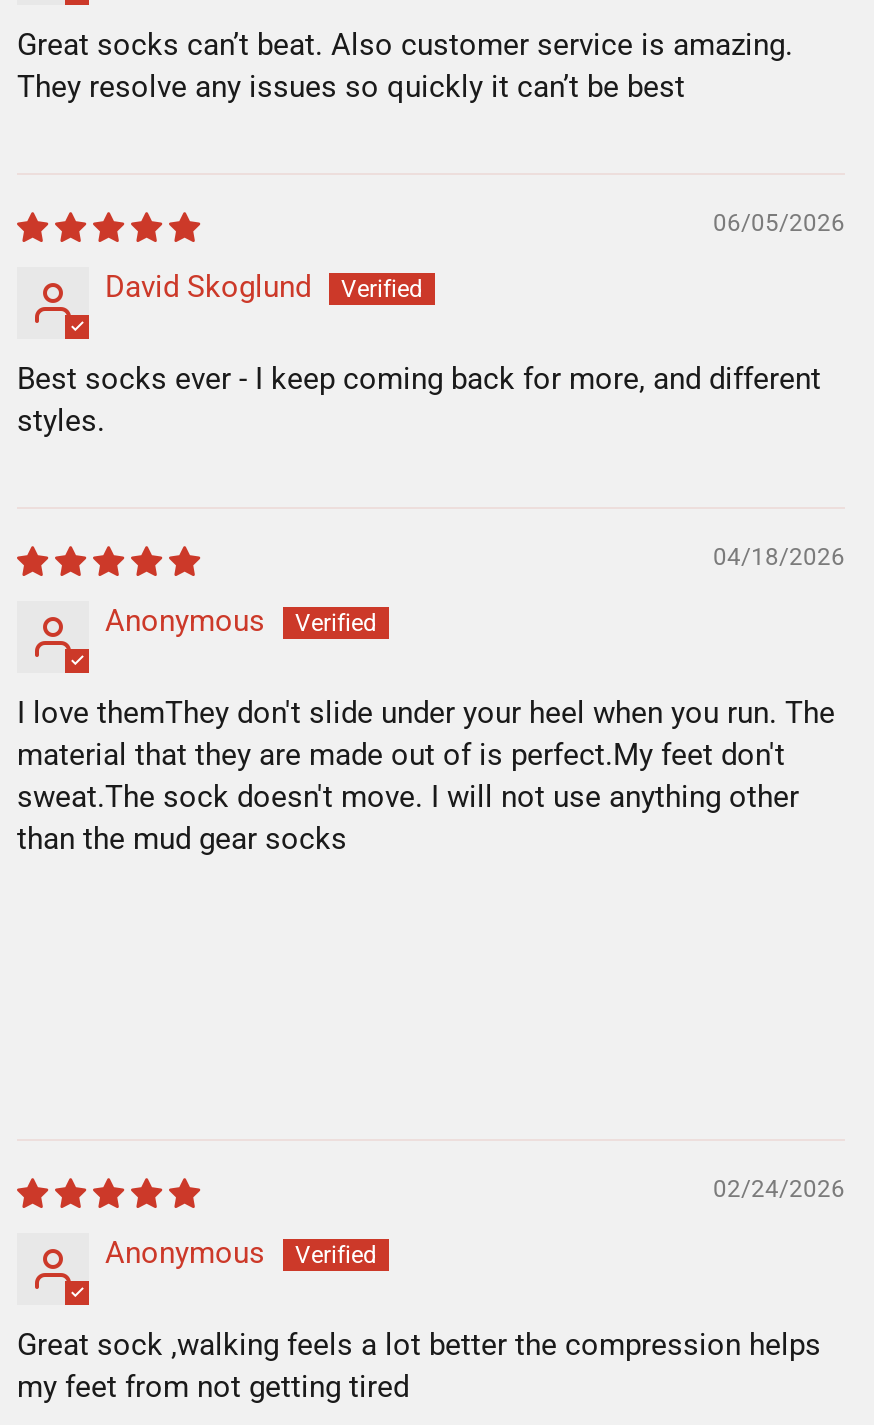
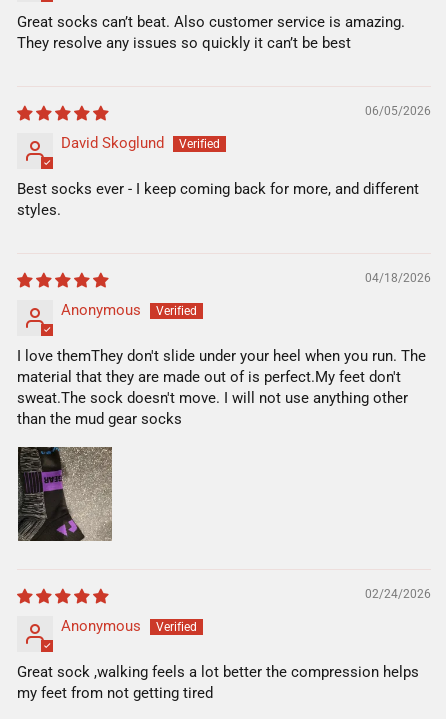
none -> [17,446,113,542] [image]

